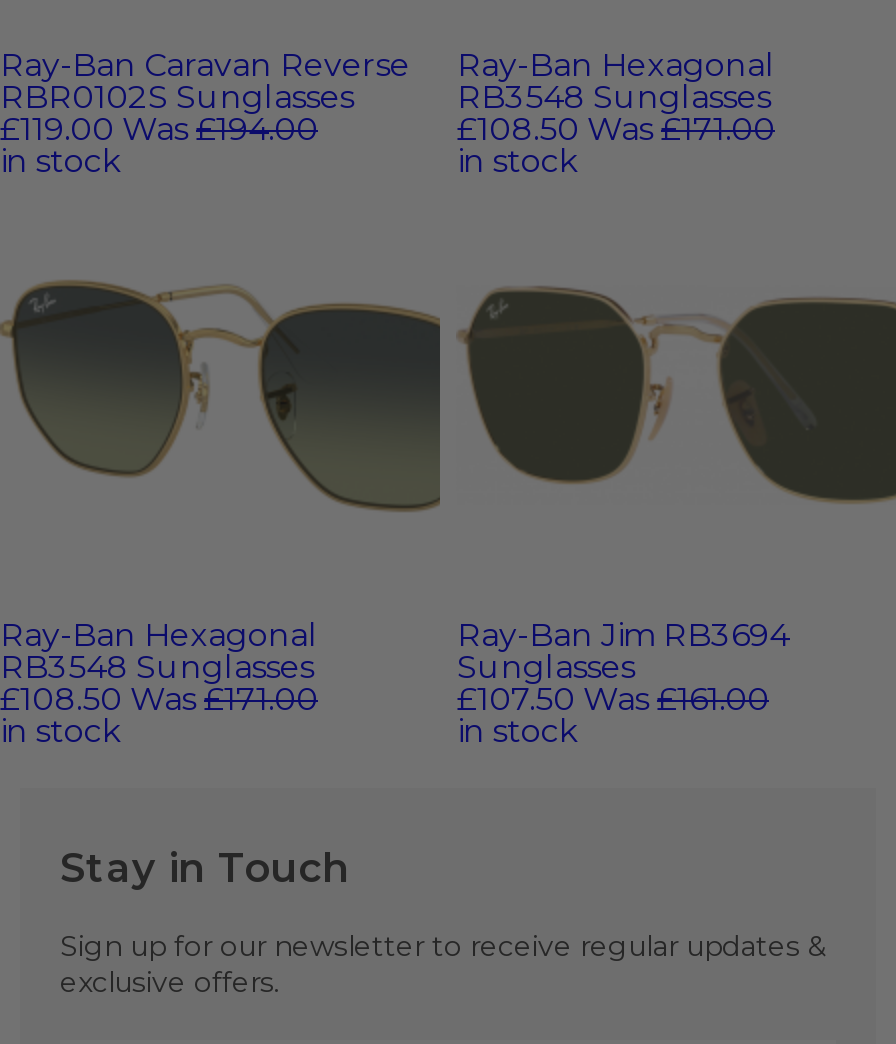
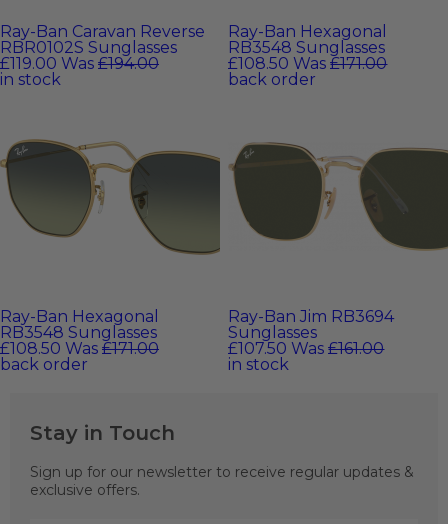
[457,143,579,181] in stock -> [228,70,316,89] back order
[0,713,122,751] in stock -> [0,355,88,374] back order

